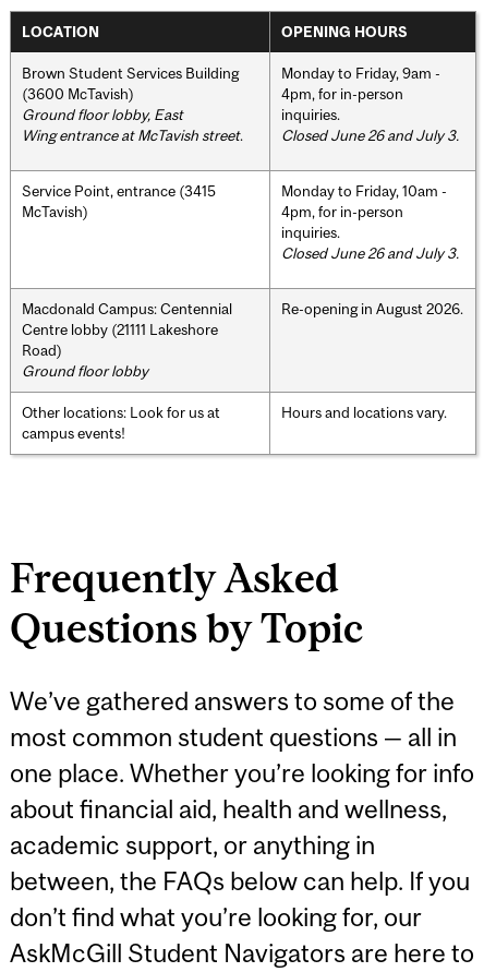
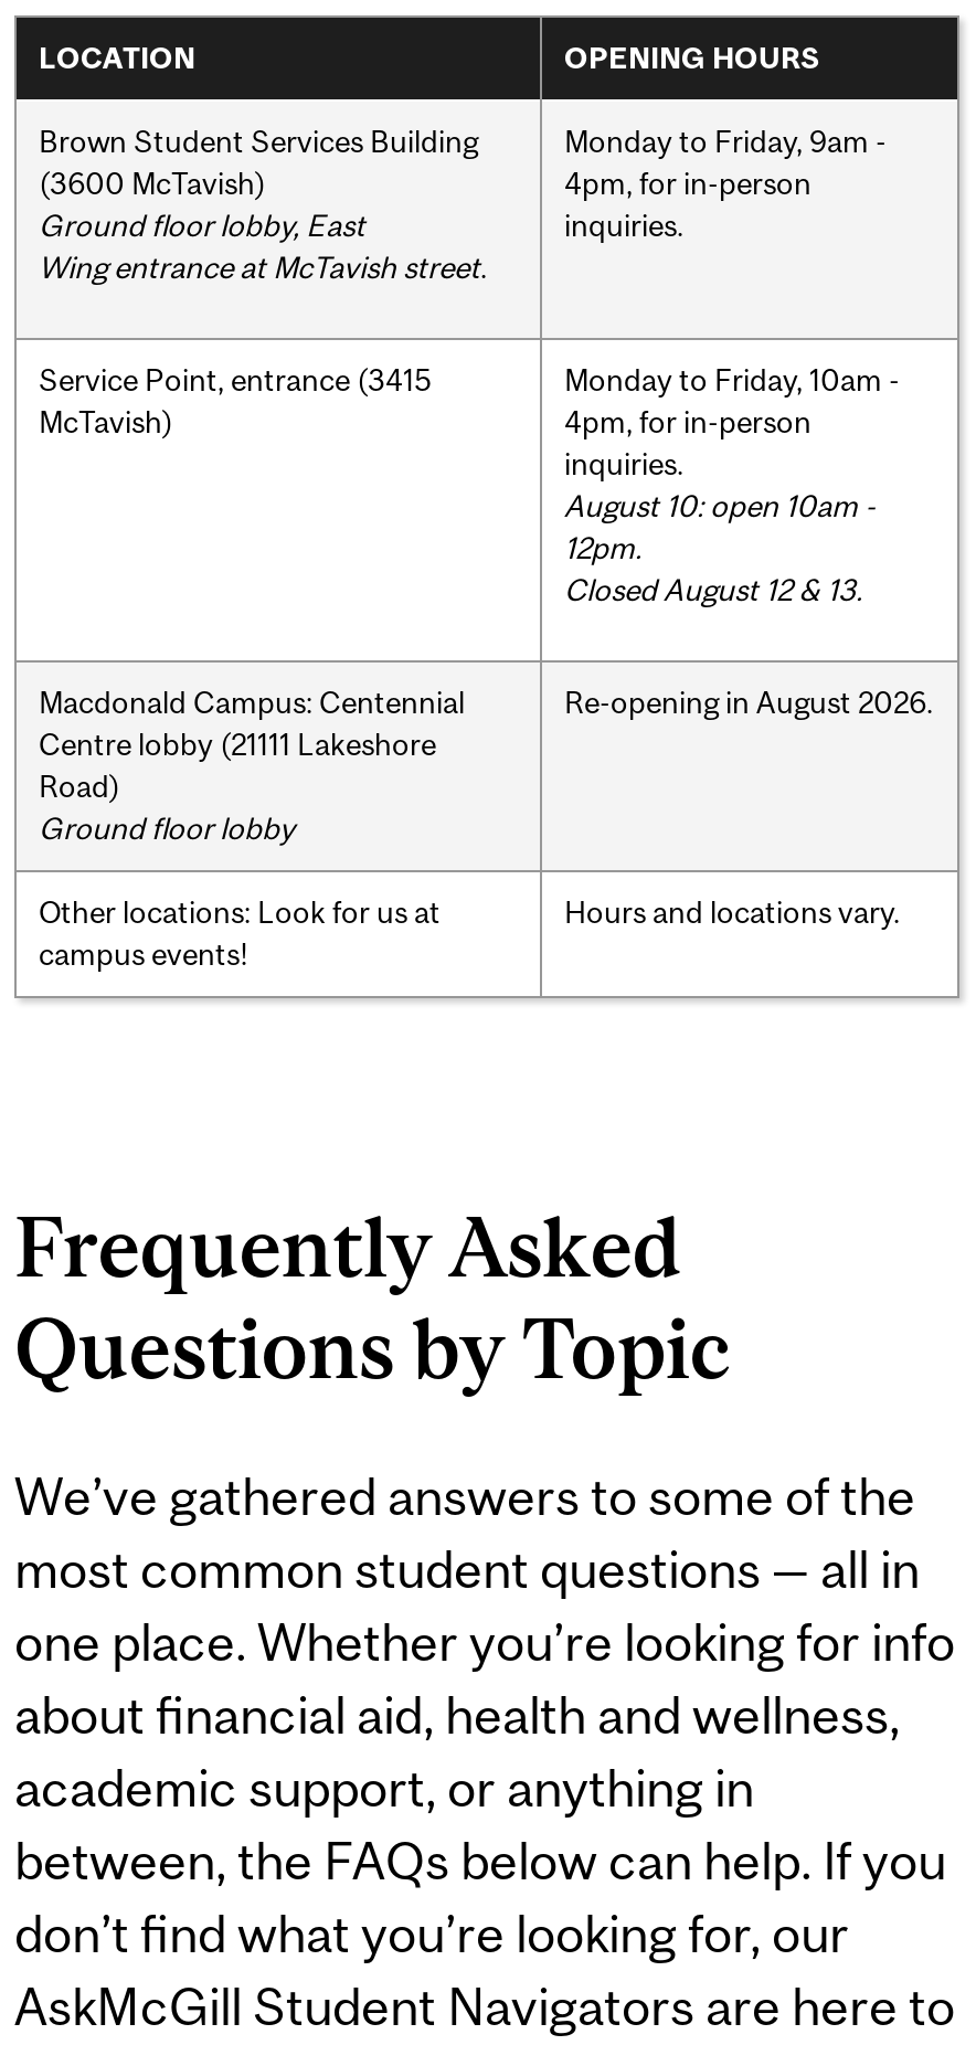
[281,126,459,144] Closed June 26 and July 3. -> none
[281,244,459,261] Closed June 26 and July 3. -> [564,487,876,606] August 10: open 10am - | 12pm. | Closed August 12 & 13.

